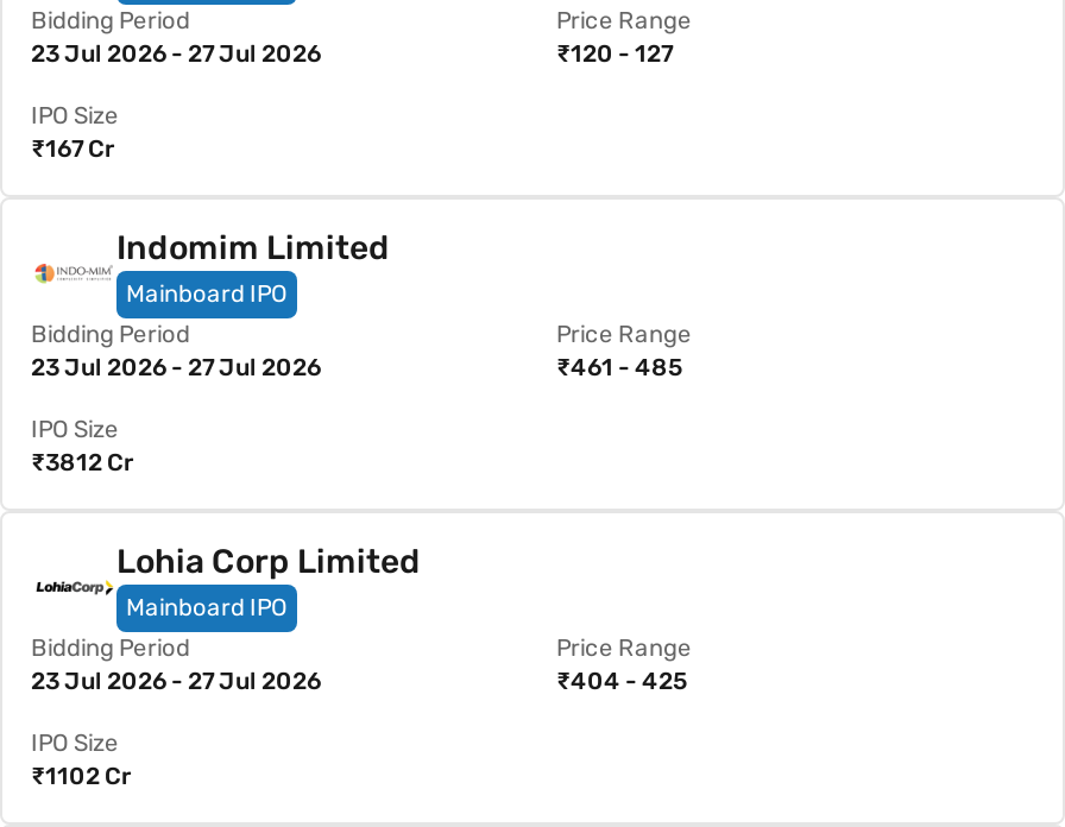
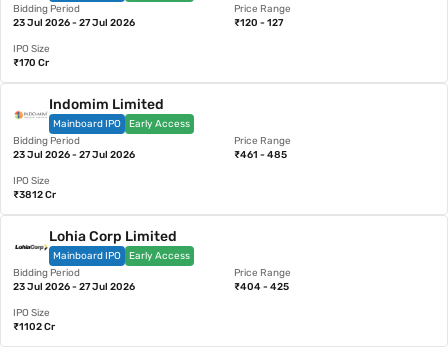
[31,135,114,164] ₹167 Cr -> [13,57,49,69] ₹170 Cr
none -> [129,118,190,130] Early Access
none -> [129,250,190,262] Early Access

